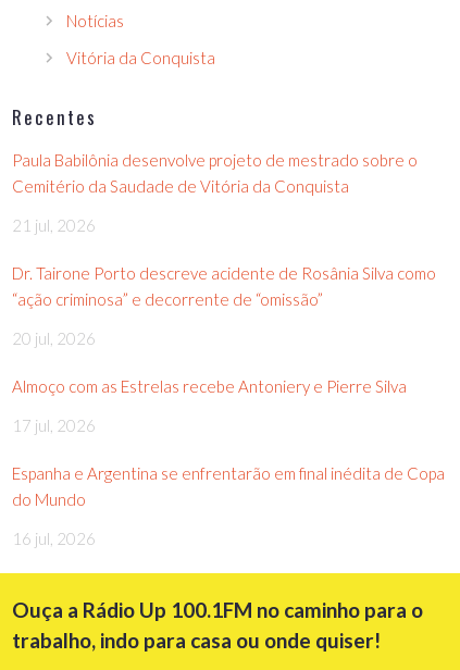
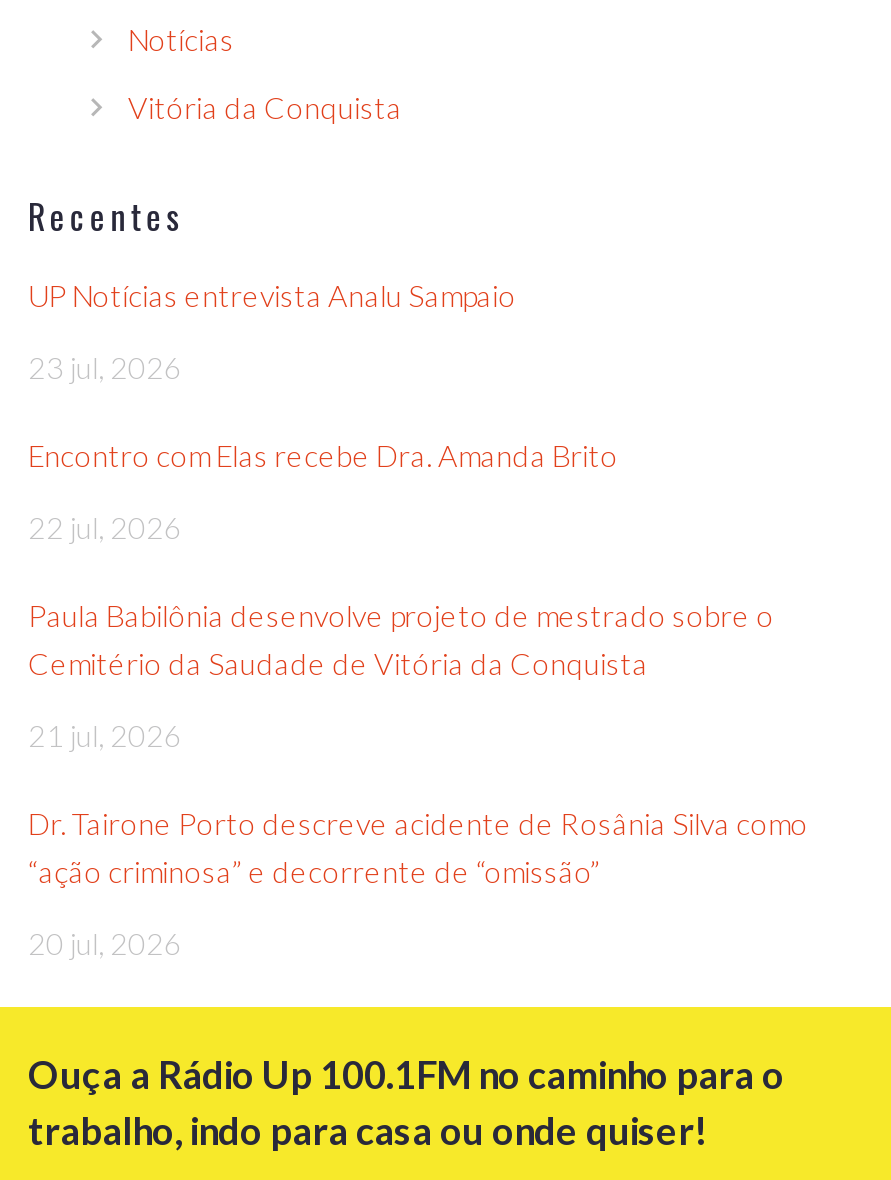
none -> [28,276,618,544] UP Notícias entrevista Analu Sampaio | 23 jul, 2026 | Encontro com Elas recebe Dra. Amanda Brito | 22 jul, 2026
moved [12,150,436,348] -> [28,596,808,960]: Paula Babilônia desenvolve projeto de mestrado sobre o | Cemitério da Saudade de Vitória da Conquista | 21 jul, 2026 | Dr. Tairone Porto descreve acidente de Rosânia Silva como | “ação criminosa” e decorrente de “omissão” | 20 jul, 2026
[12,376,445,548] Almoço com as Estrelas recebe Antoniery e Pierre Silva | 17 jul, 2026 | Espanha e Argentina se enfrentarão em final inédita de Copa | do Mundo | 16 jul, 2026 -> none

